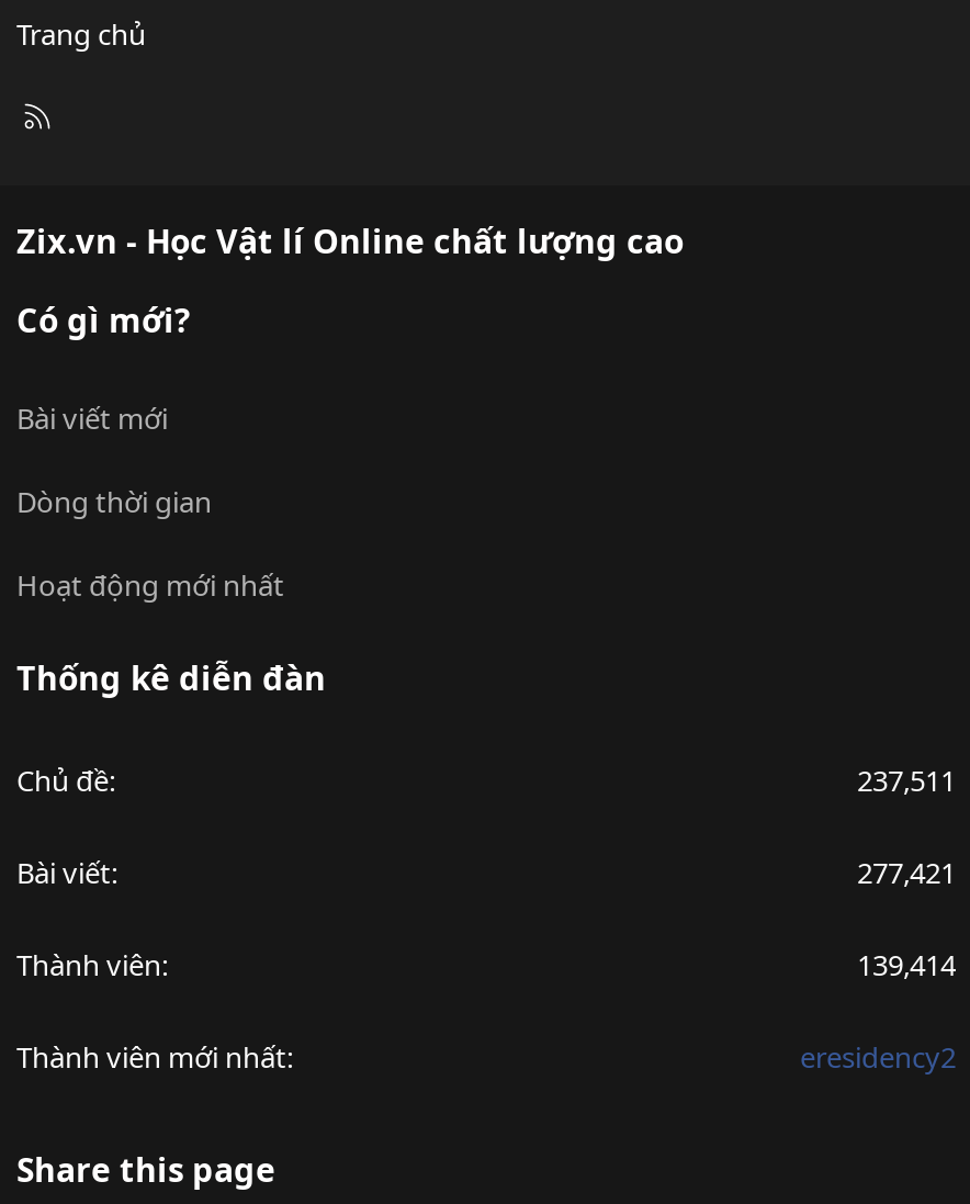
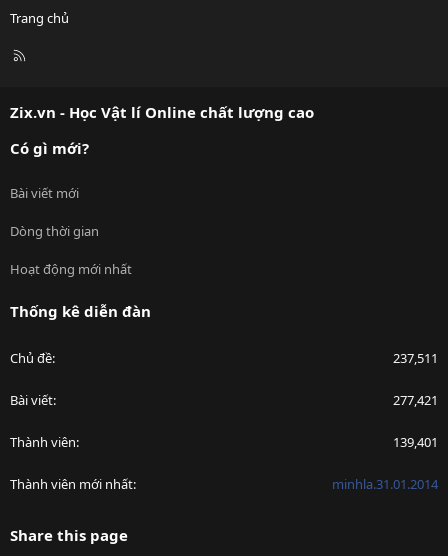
[857,944,956,984] 139,414 -> [393,433,438,451] 139,401
[800,1036,956,1076] eresidency2 -> [332,475,438,493] minhla.31.01.2014

